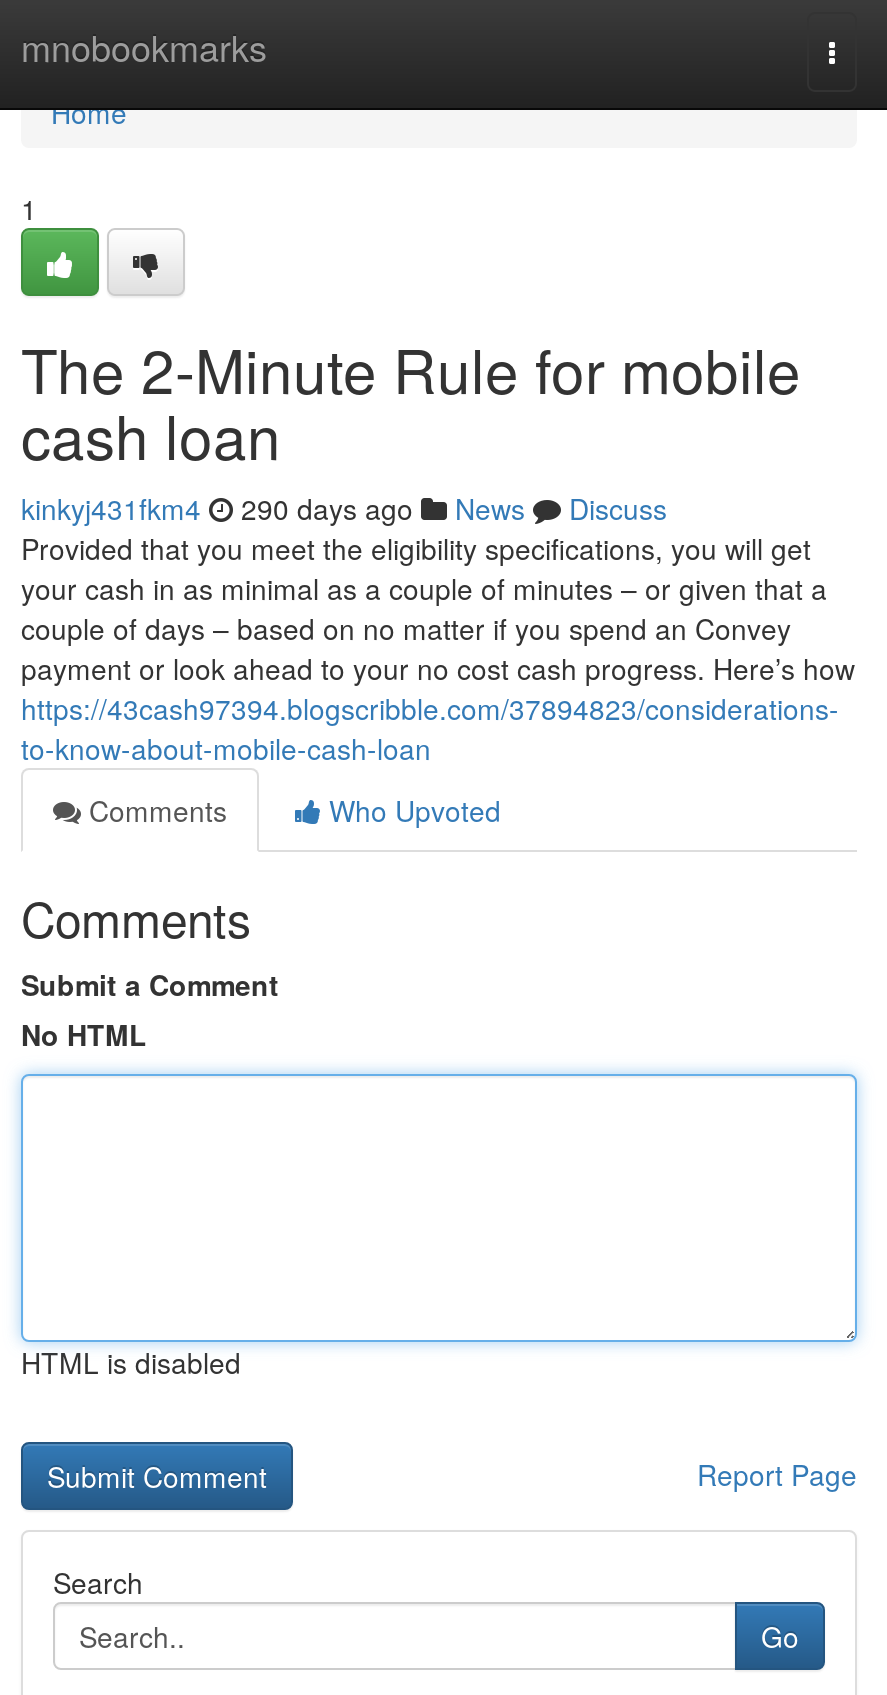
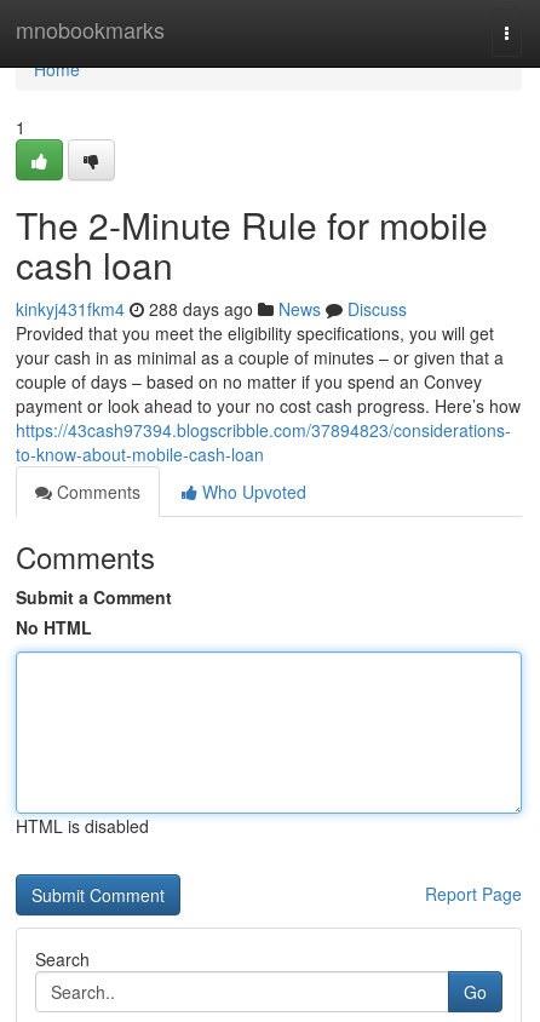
[21,488,667,528] kinkyj431fkm4 290 days ago News Discuss -> [16,297,407,321] kinkyj431fkm4 288 days ago News Discuss

